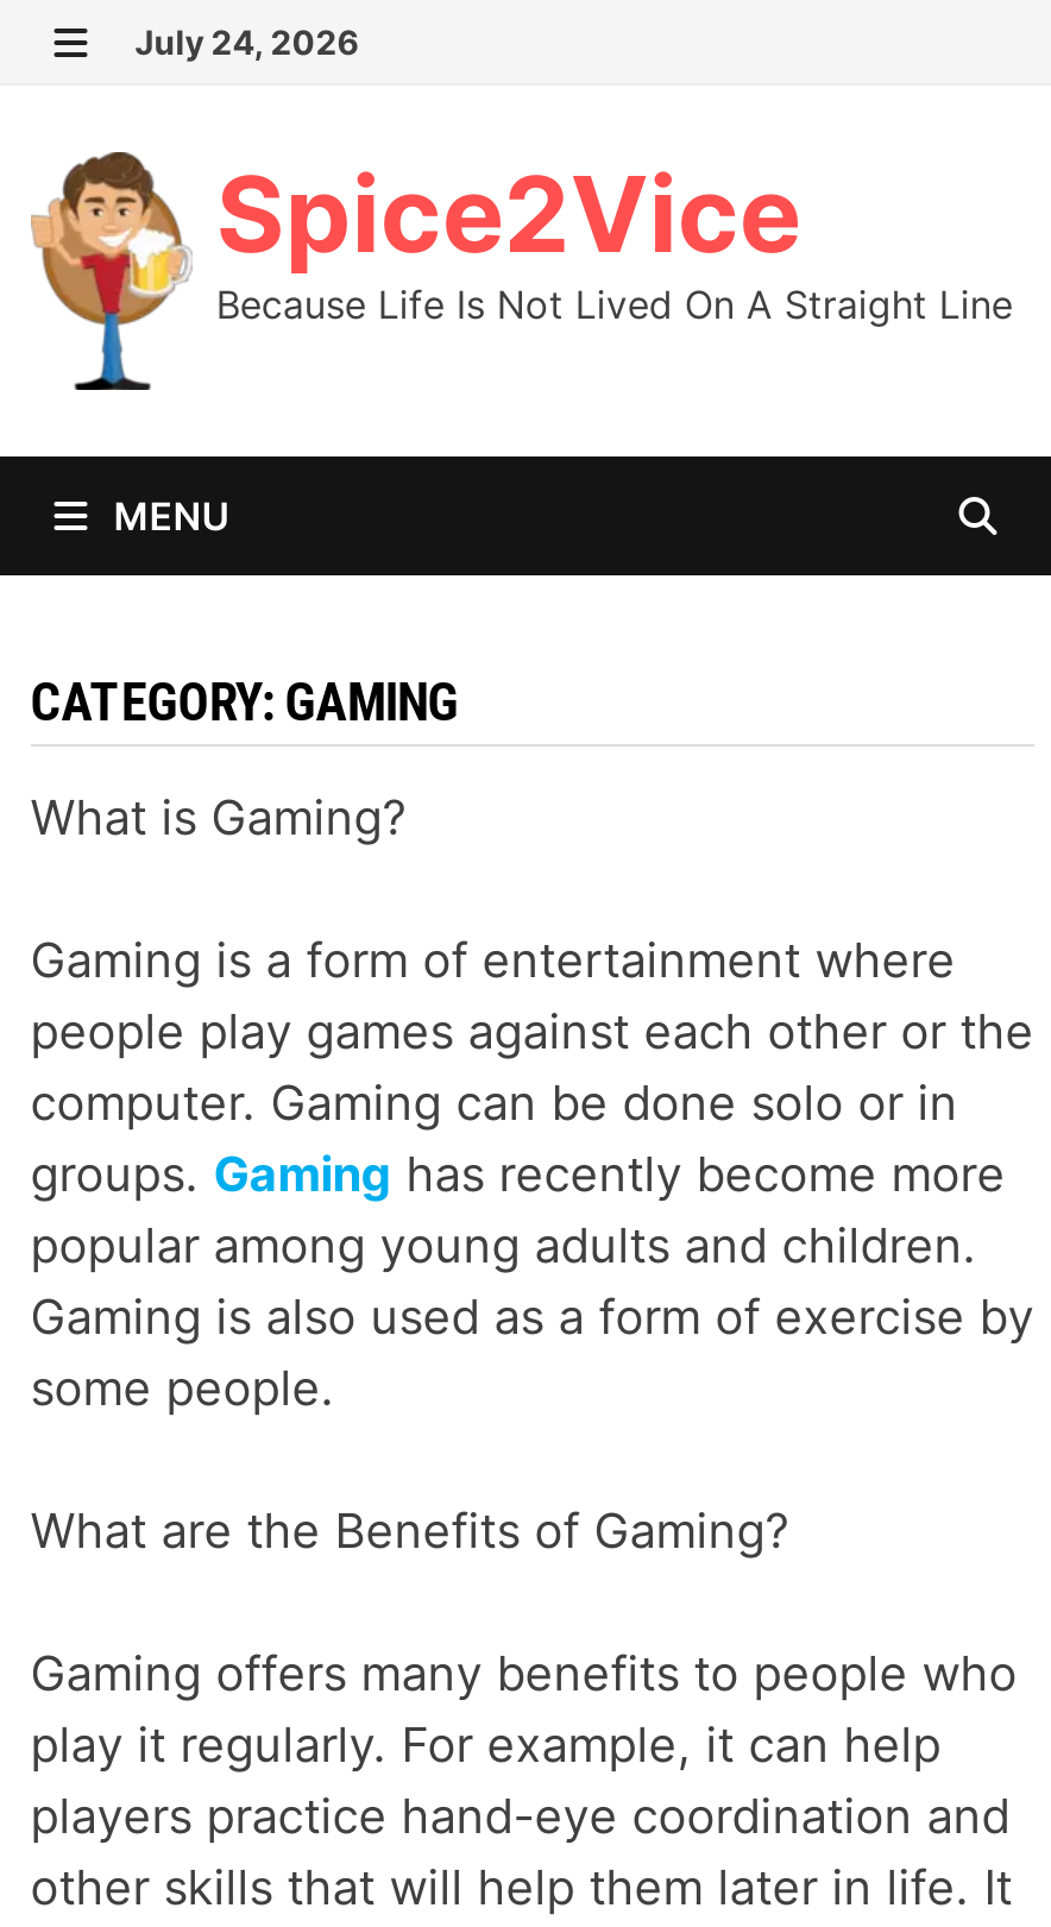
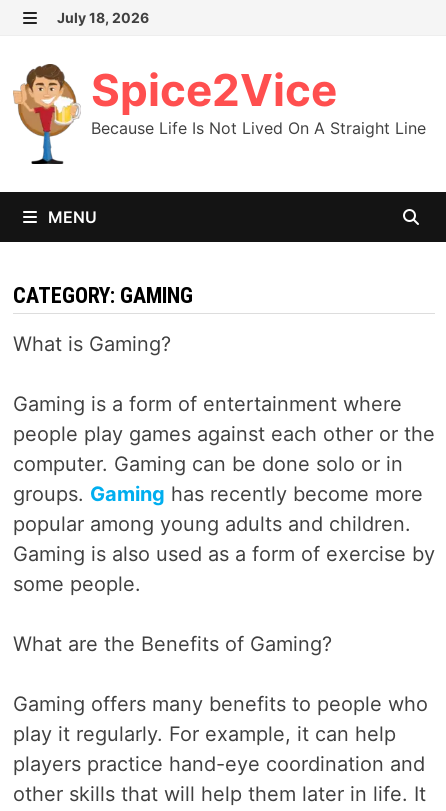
[135,21,359,62] July 24, 2026 -> [57,9,149,26] July 18, 2026

